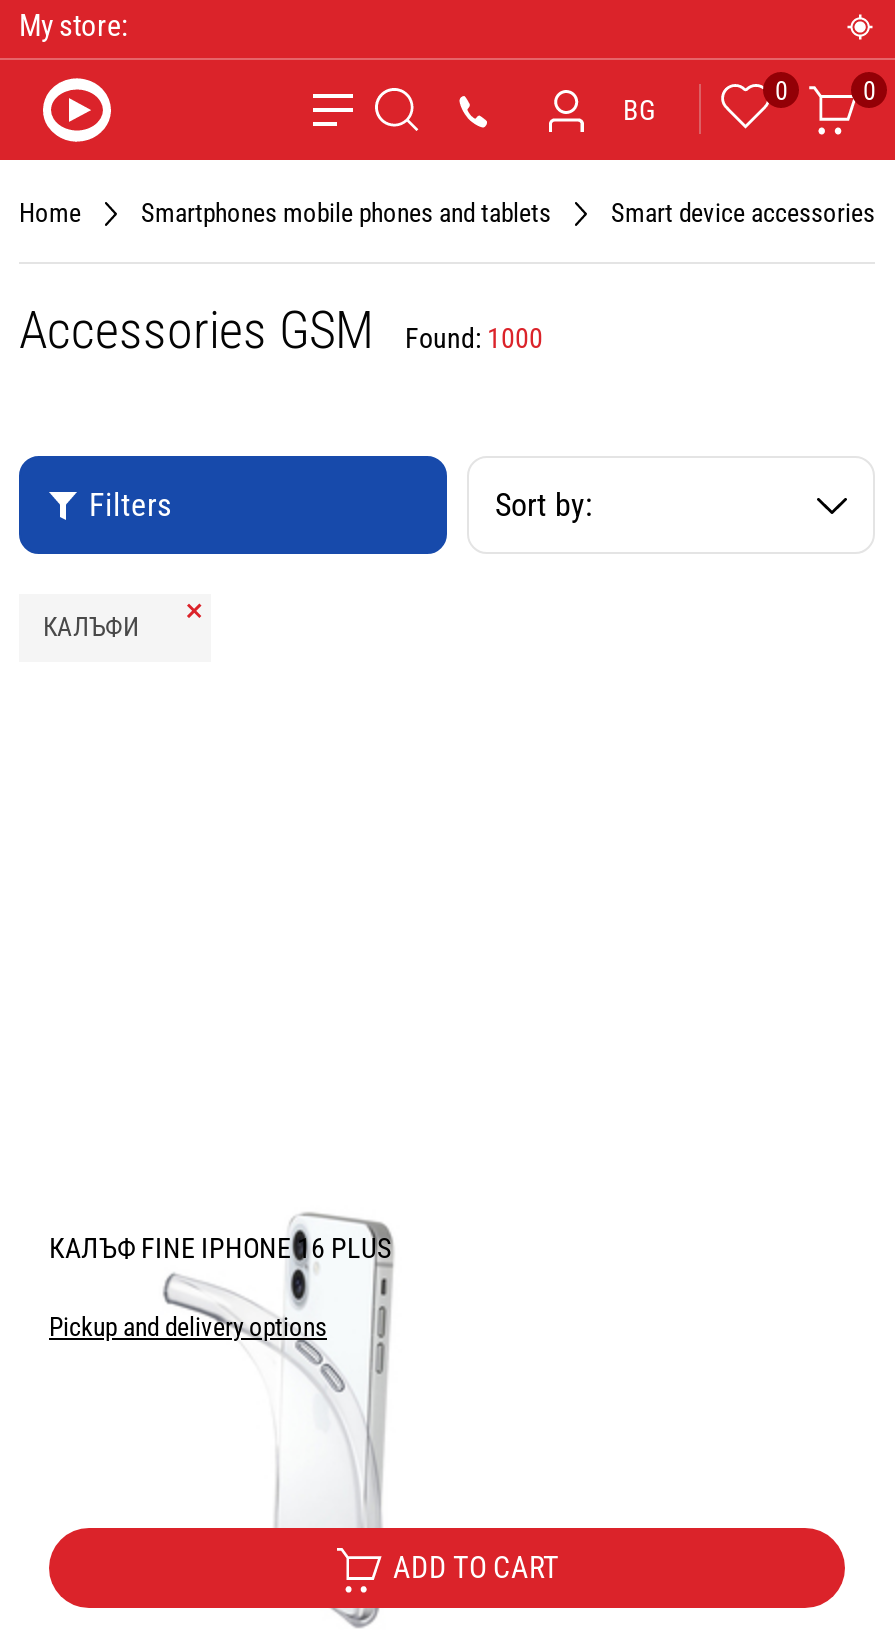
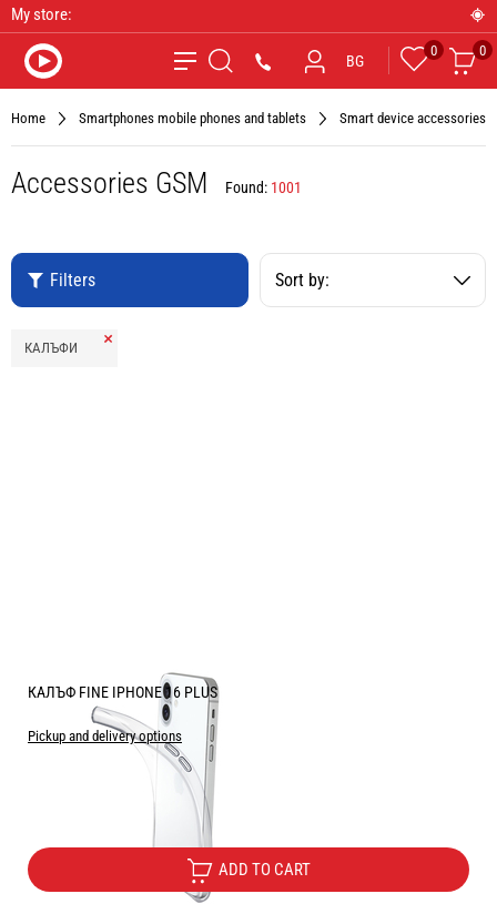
[19,300,543,360] Accessories GSM Found: 1000 -> [11,166,302,200] Accessories GSM Found: 1001

